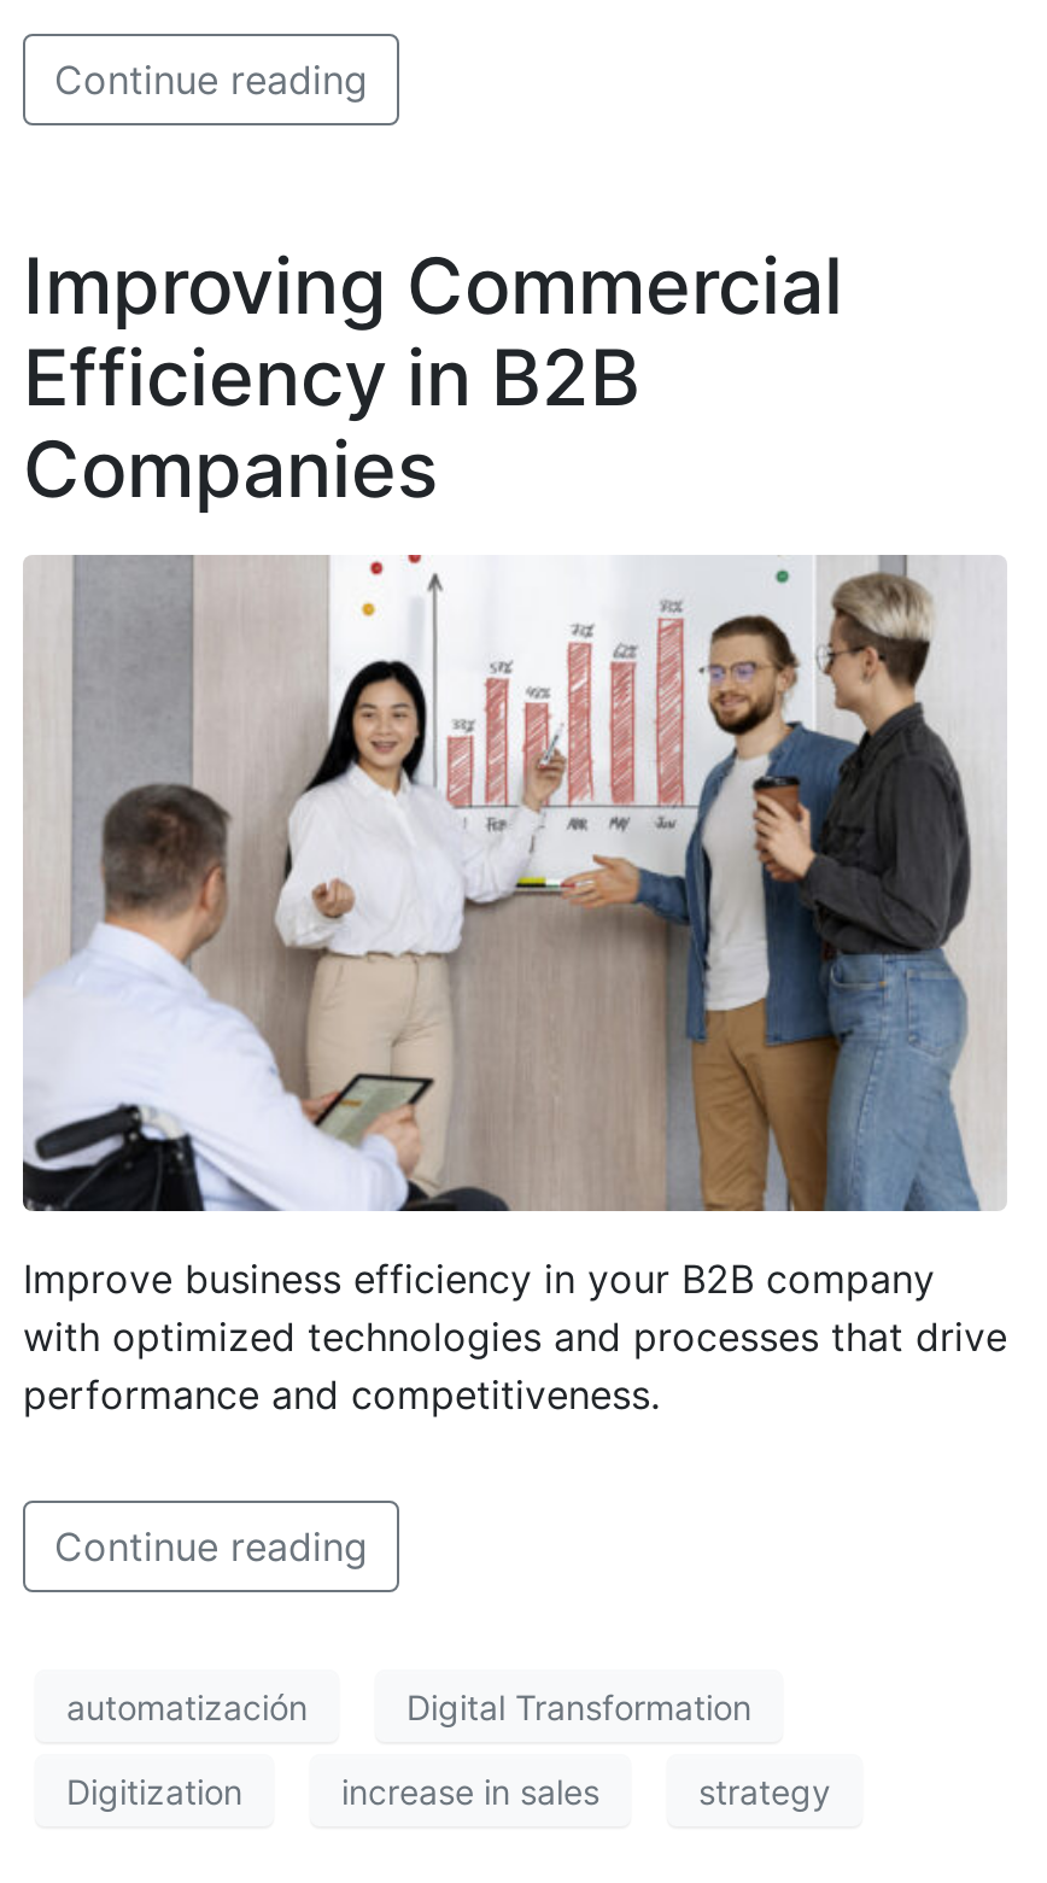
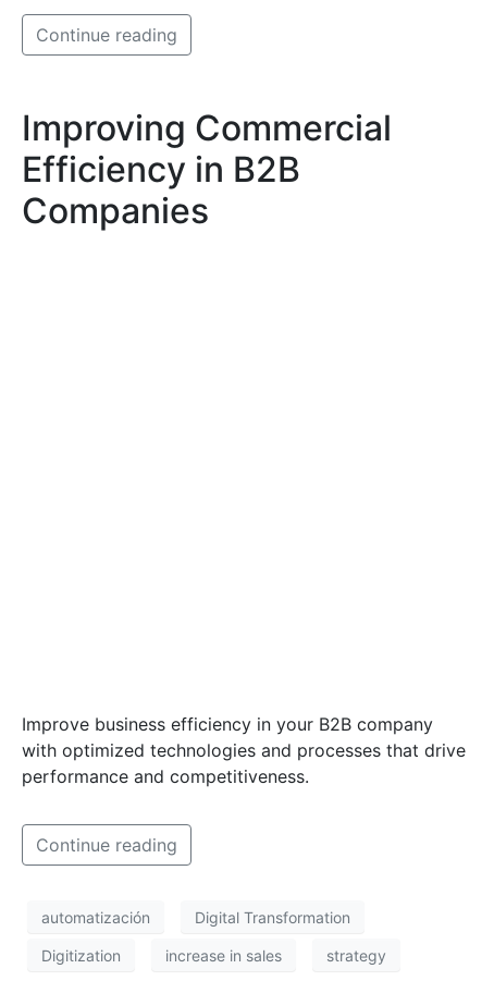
[21,551,1007,1215] [image] -> none

